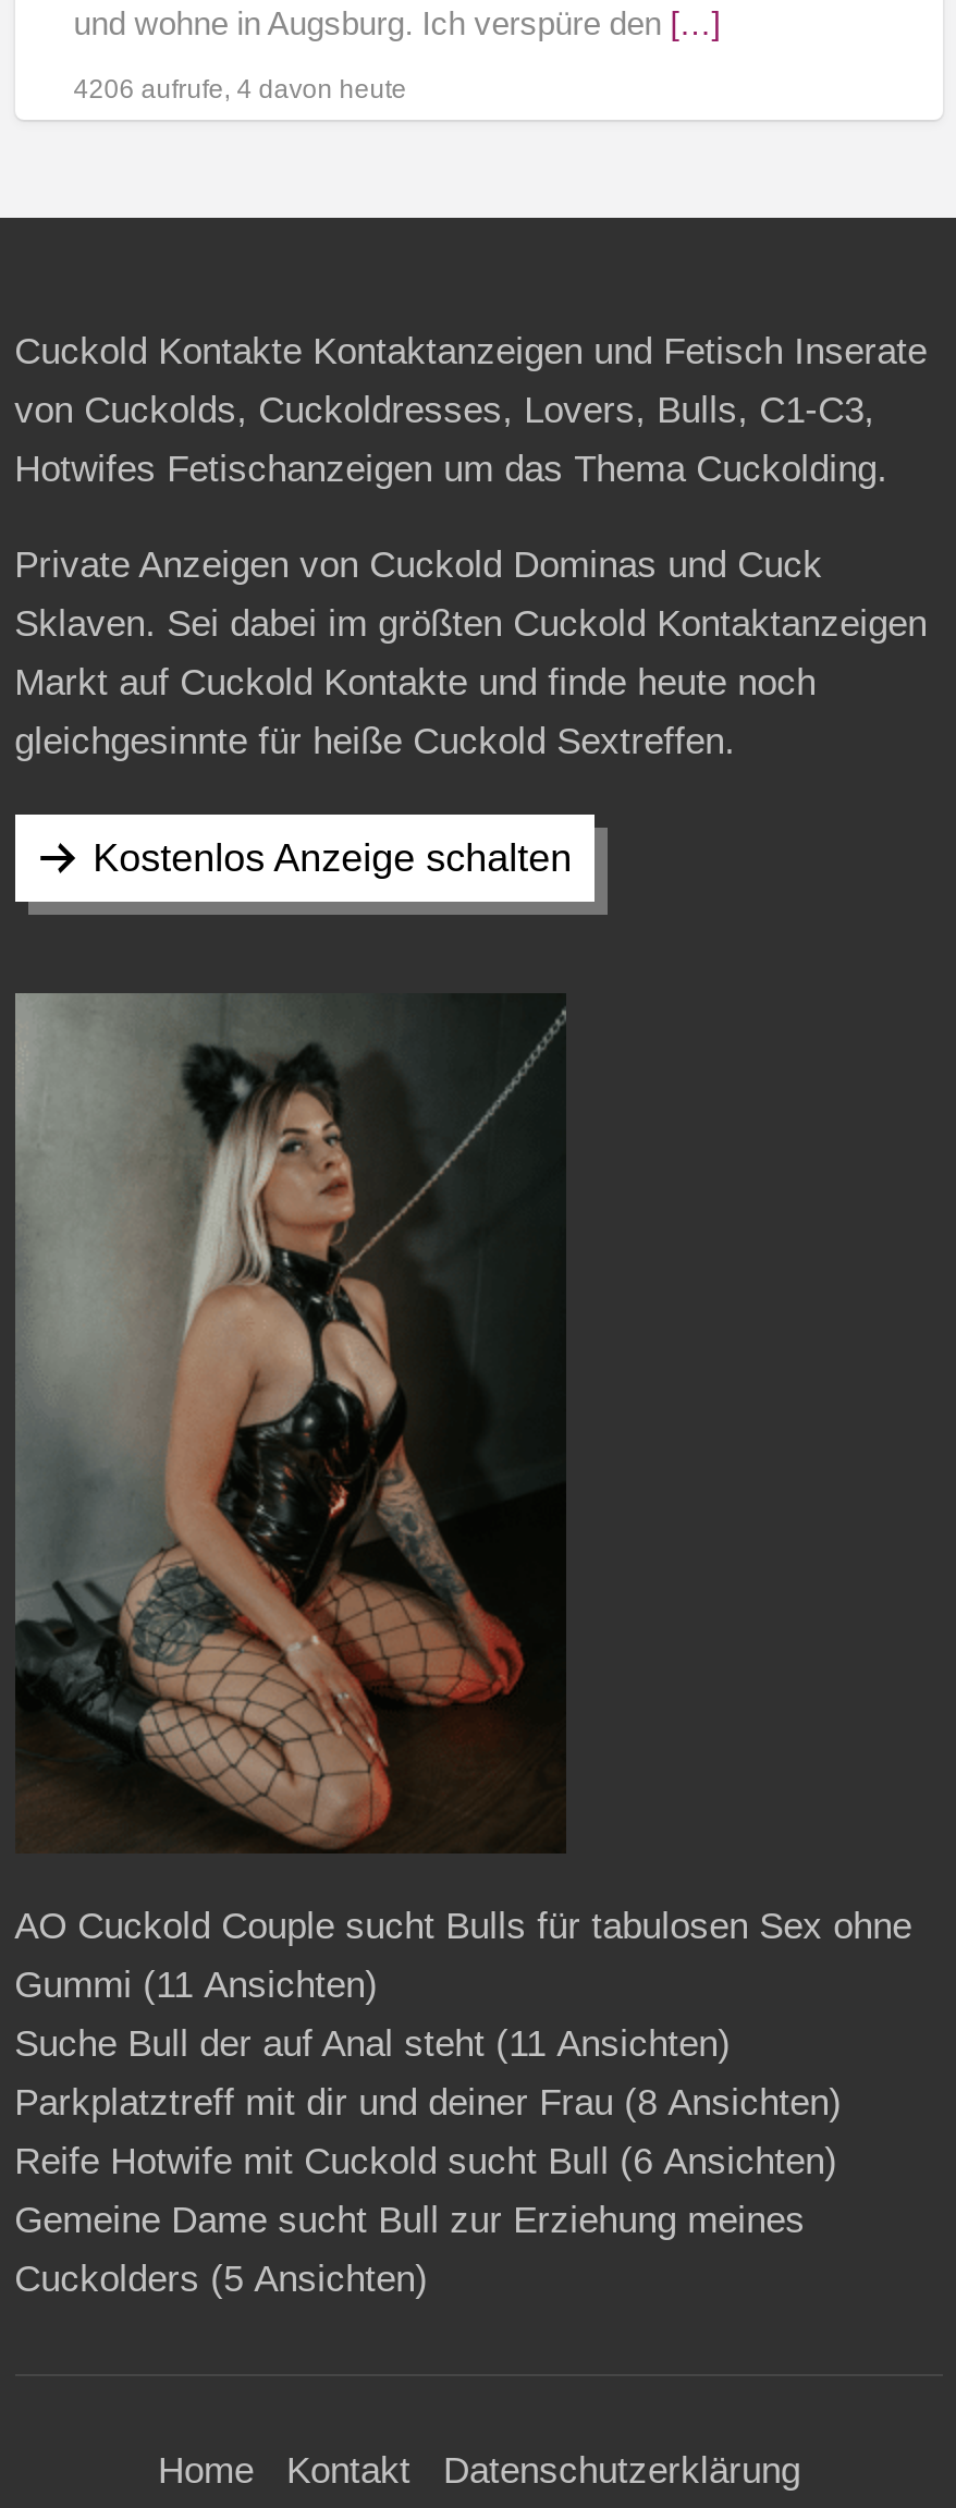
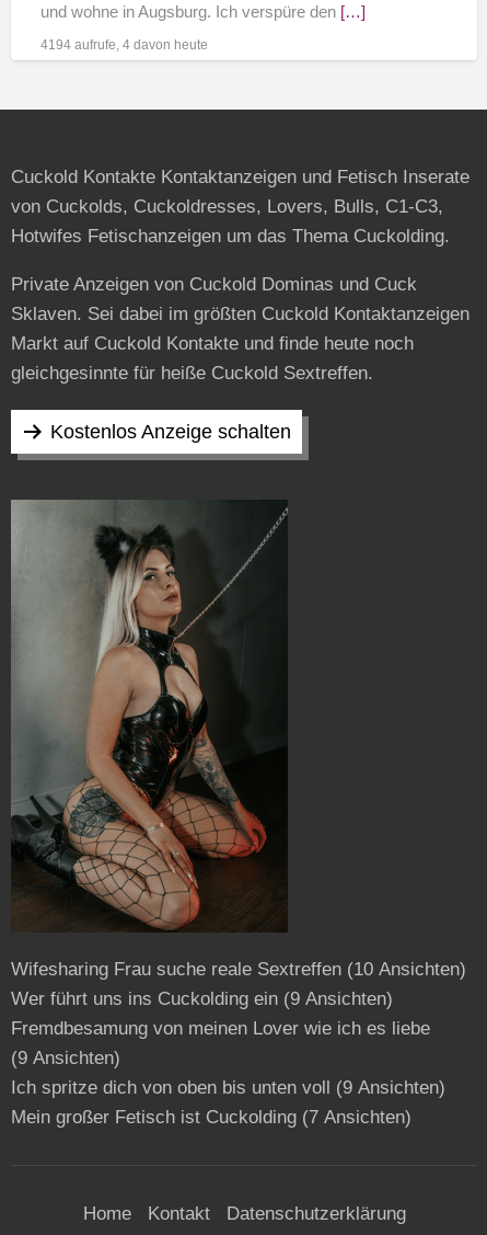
[73,74,407,105] 4206 aufrufe, 4 davon heute -> [40,37,208,53] 4194 aufrufe, 4 davon heute
[14,1906,912,2300] AO Cuckold Couple sucht Bulls für tabulosen Sex ohne | Gummi (11 Ansichten) | Suche Bull der auf Anal steht (11 Ansichten) | Parkplatztreff mit dir und deiner Frau (8 Ansichten) | Reife Hotwife mit Cuckold sucht Bull (6 Ansichten) | Gemeine Dame sucht Bull zur Erziehung meines | Cuckolders (5 Ansichten) -> [11,959,466,1127] Wifesharing Frau suche reale Sextreffen (10 Ansichten) | Wer führt uns ins Cuckolding ein (9 Ansichten) | Fremdbesamung von meinen Lover wie ich es liebe | (9 Ansichten) | Ich spritze dich von oben bis unten voll (9 Ansichten) | Mein großer Fetisch ist Cuckolding (7 Ansichten)

